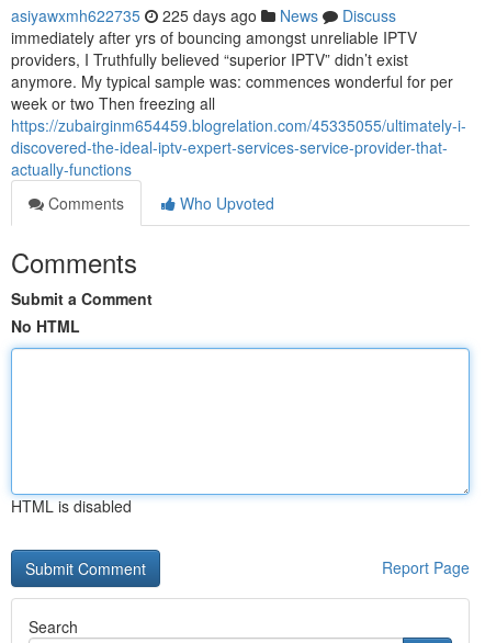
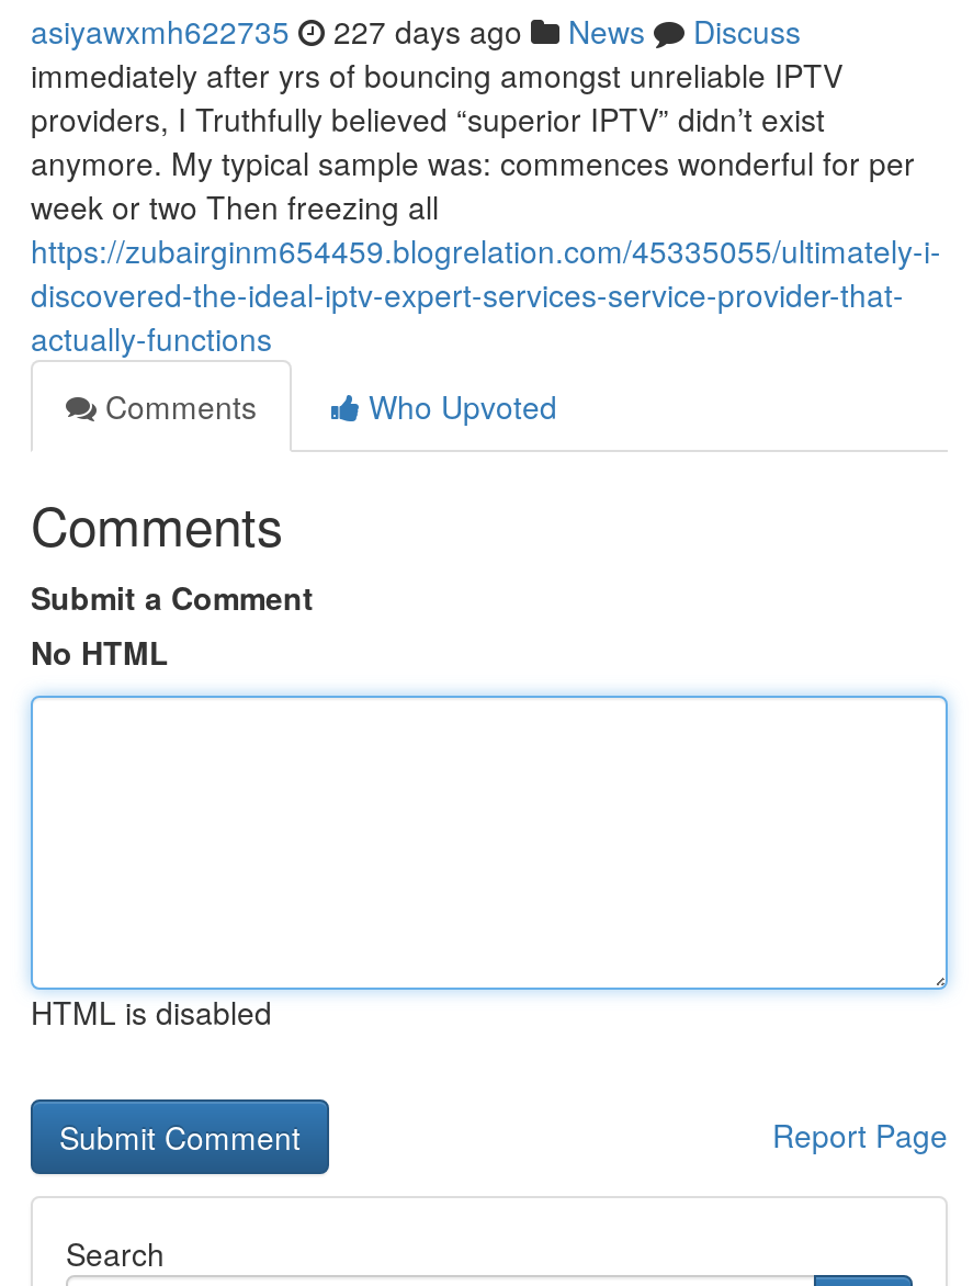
[11,4,396,26] asiyawxmh622735 225 days ago News Discuss -> [31,9,801,53] asiyawxmh622735 227 days ago News Discuss

